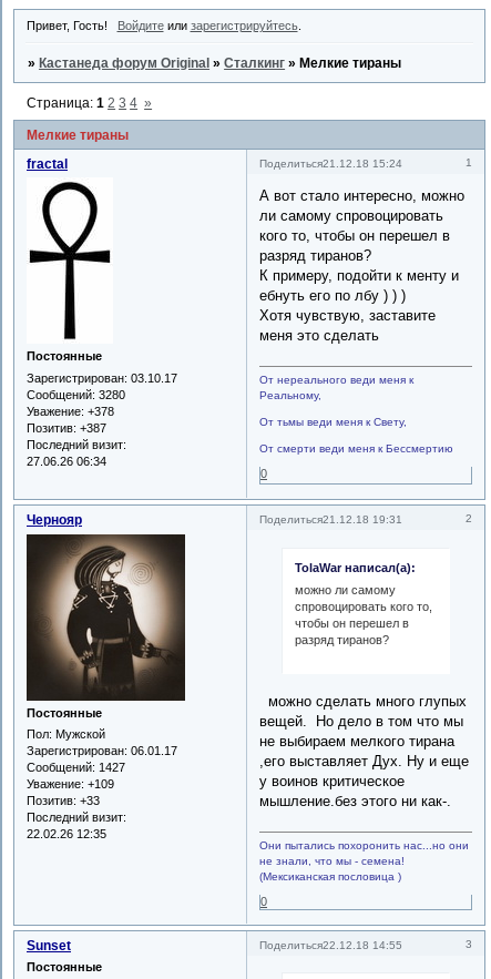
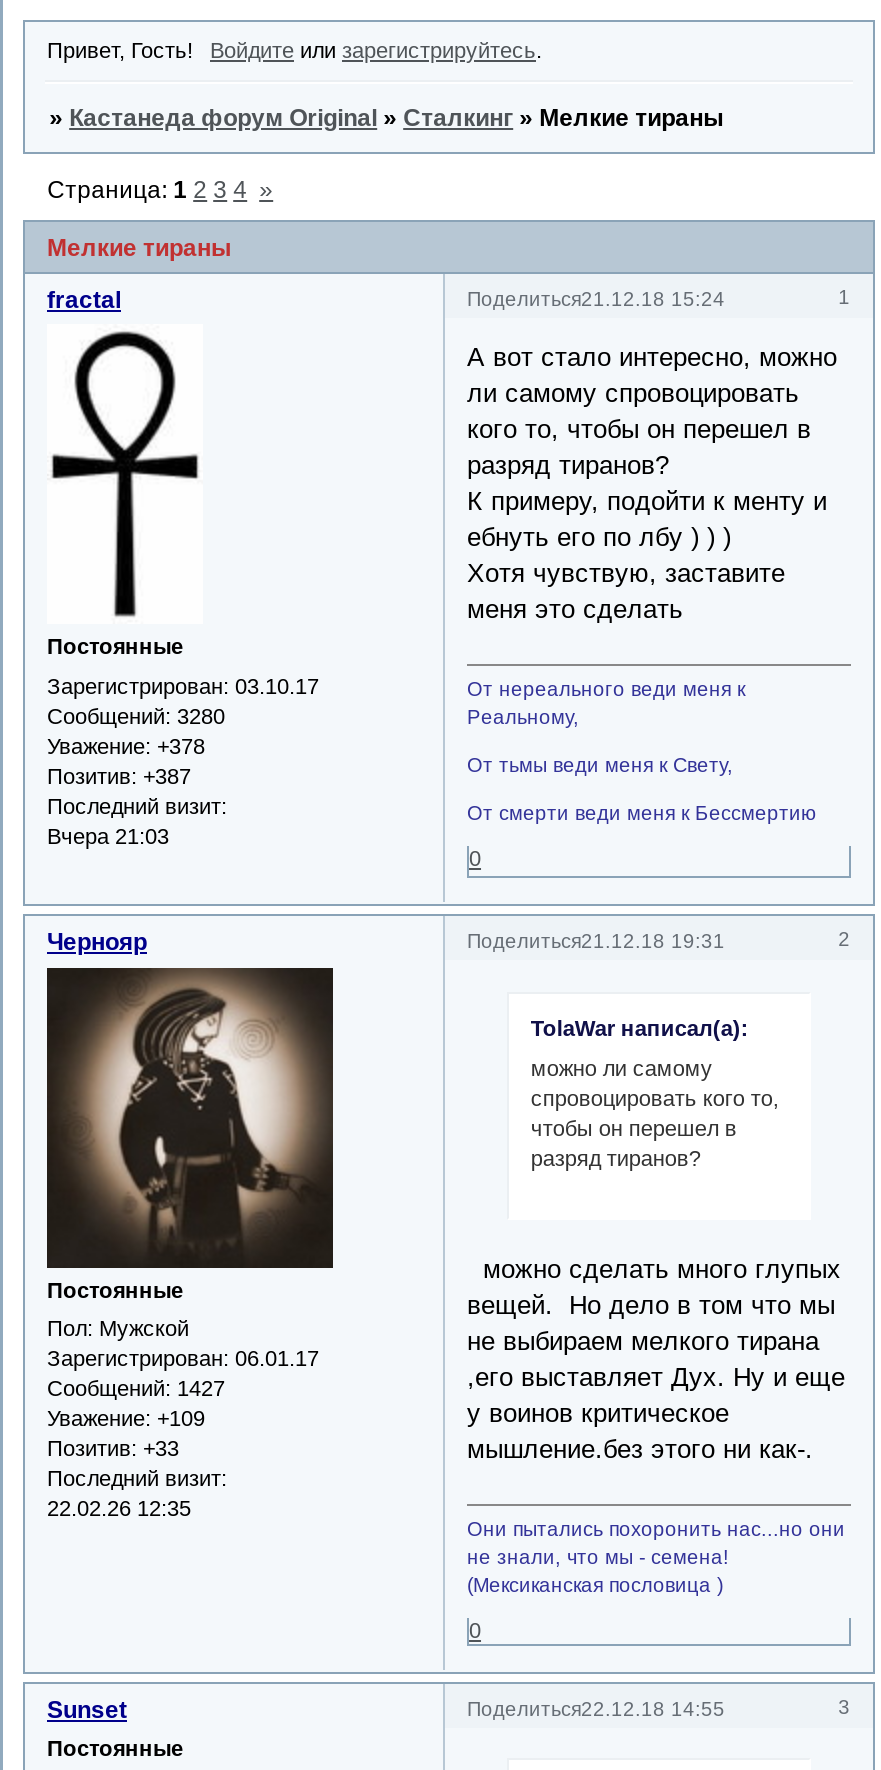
[27,454,106,468] 27.06.26 06:34 -> [47,824,169,848] Вчера 21:03

